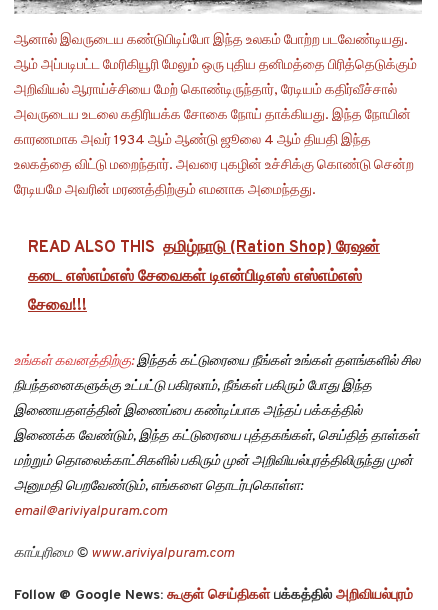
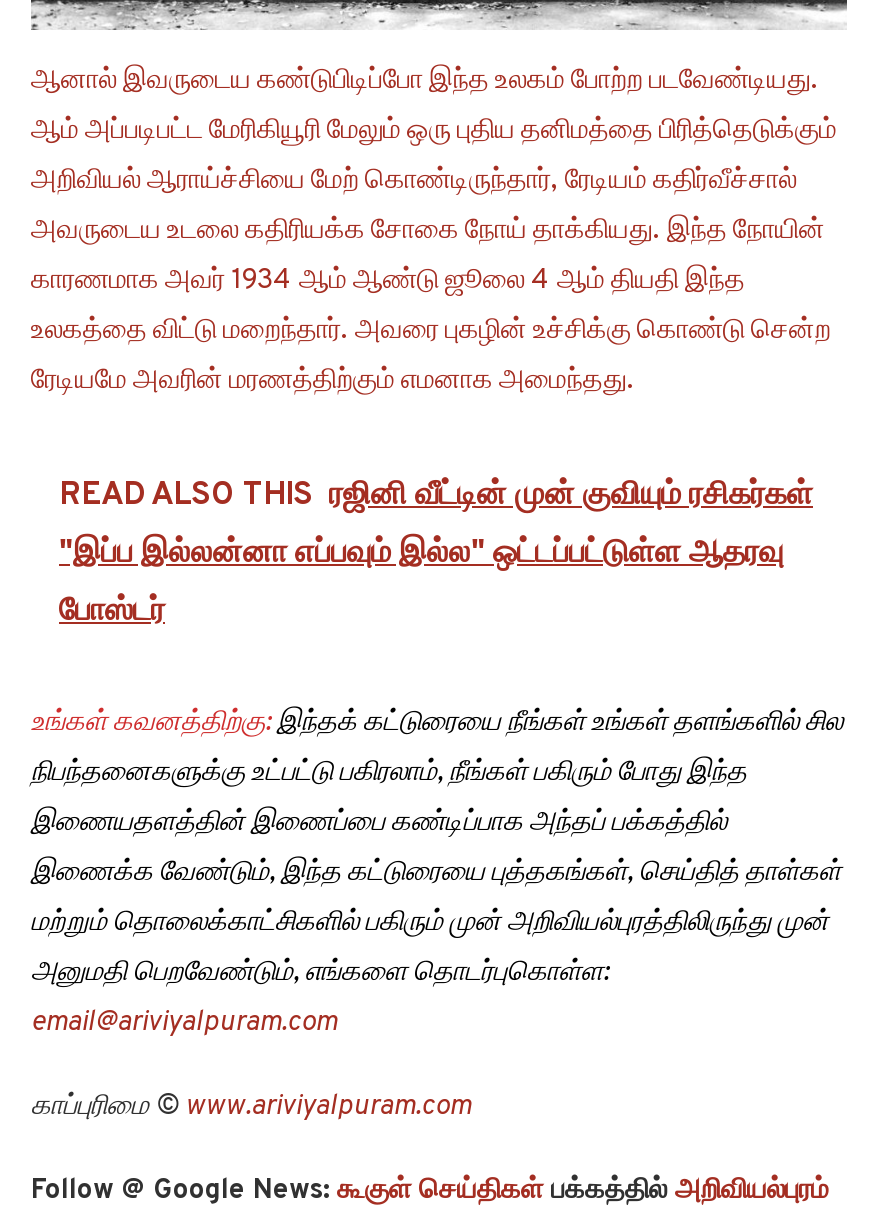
[28,238,380,316] READ ALSO THIS தமிழ்நாடு (Ration Shop) ரேஷன் | கடை எஸ்எம்எஸ் சேவைகள் டிஎன்பிடிஎஸ் எஸ்எம்எஸ் | சேவை!!! -> [59,477,813,633] READ ALSO THIS ரஜினி வீட்டின் முன் குவியும் ரசிகர்கள் | "இப்ப இல்லன்னா எப்பவும் இல்ல" ஒட்டப்பட்டுள்ள ஆதரவு | போஸ்டர்

